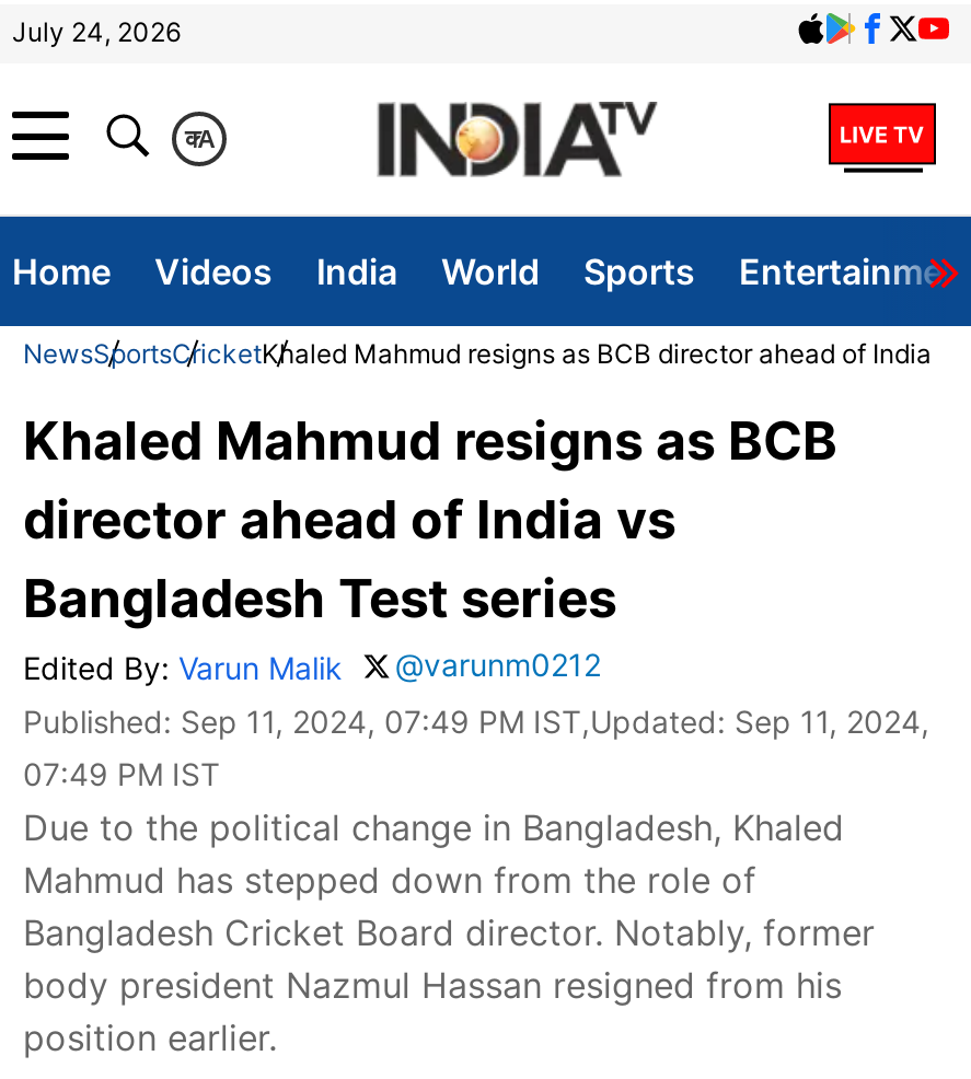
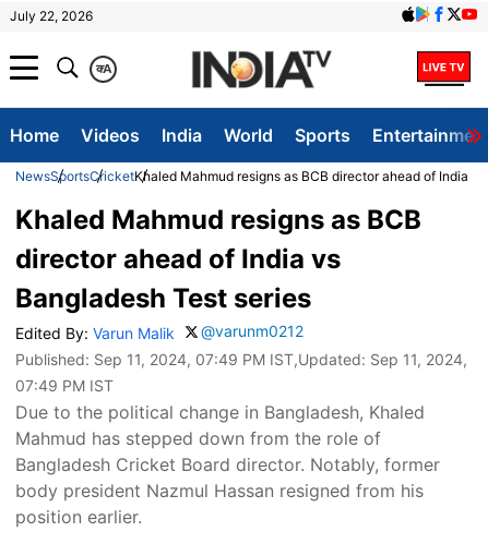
[12,15,181,48] July 24, 2026 -> [10,8,93,24] July 22, 2026

